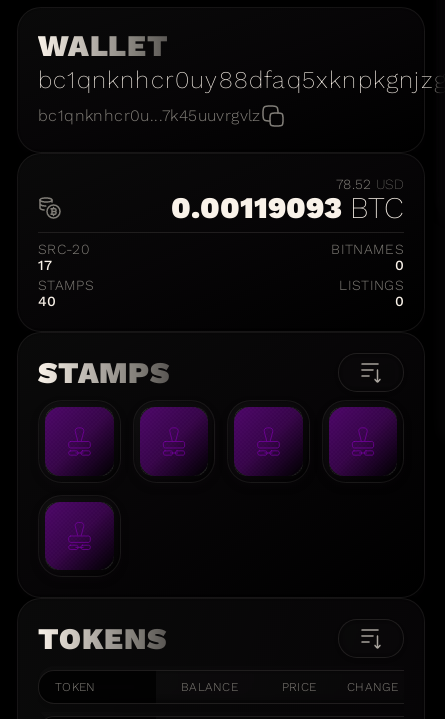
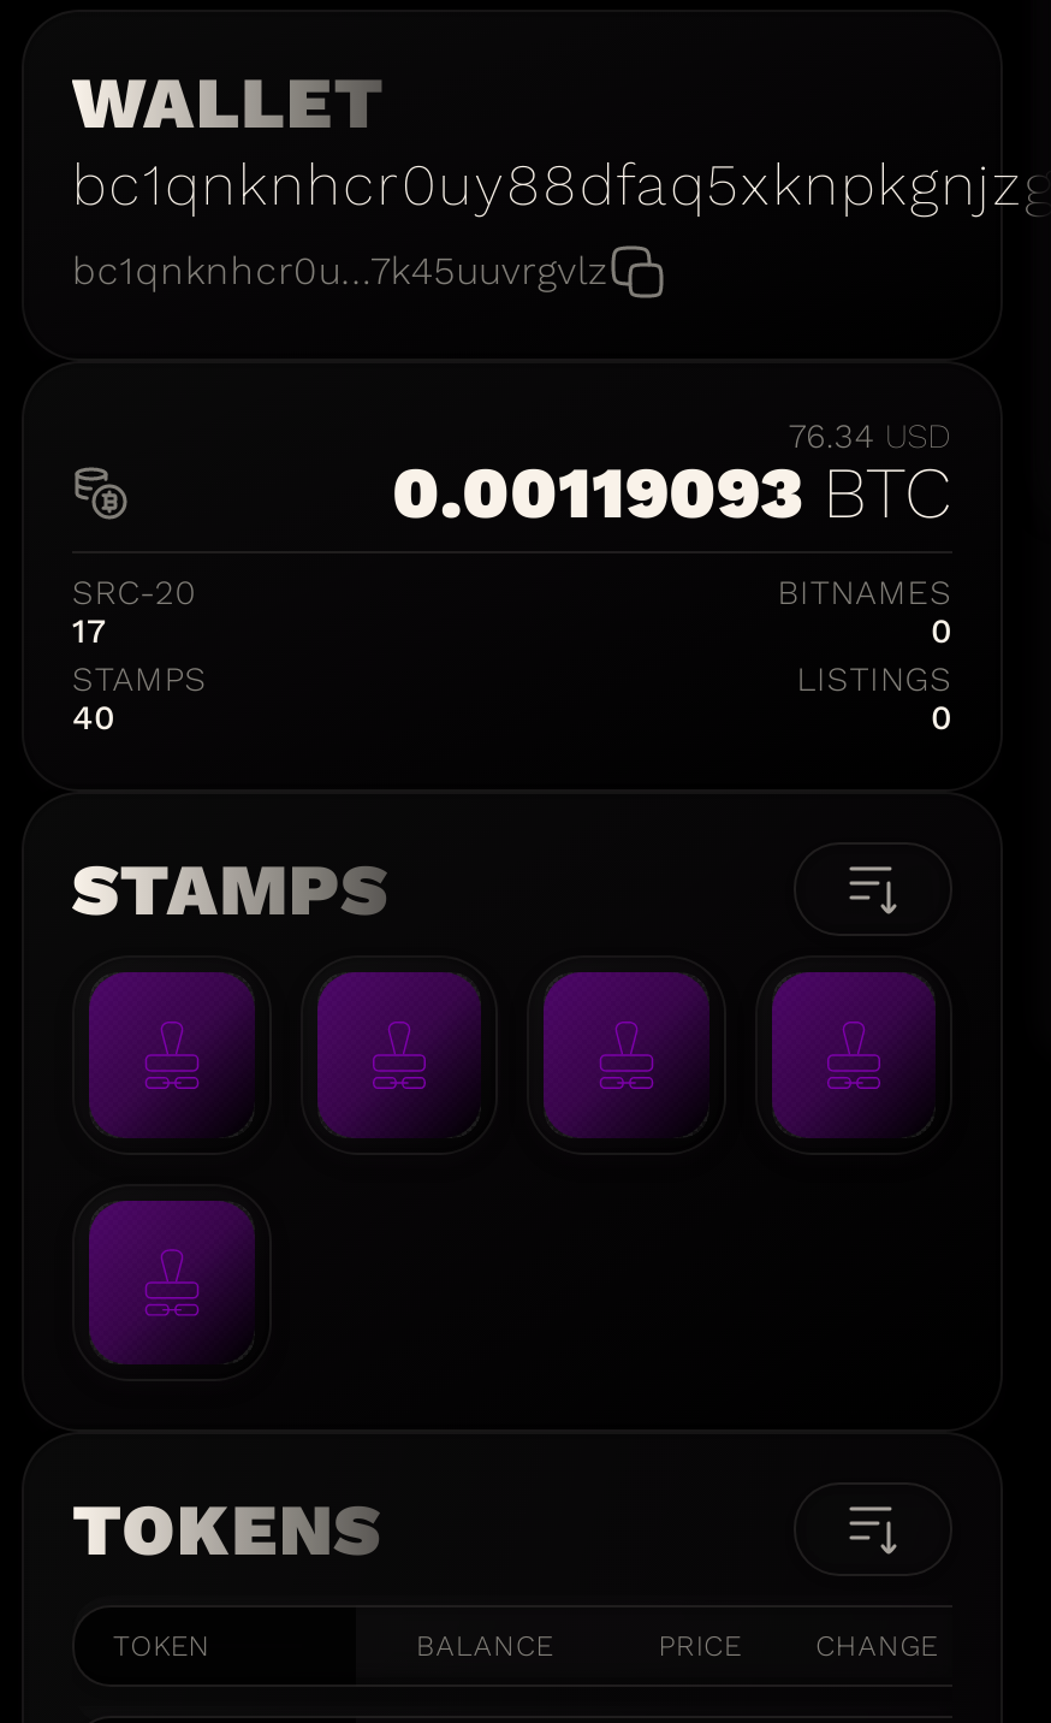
[336,176,404,192] 78.52 USD -> [788,416,952,455] 76.34 USD

